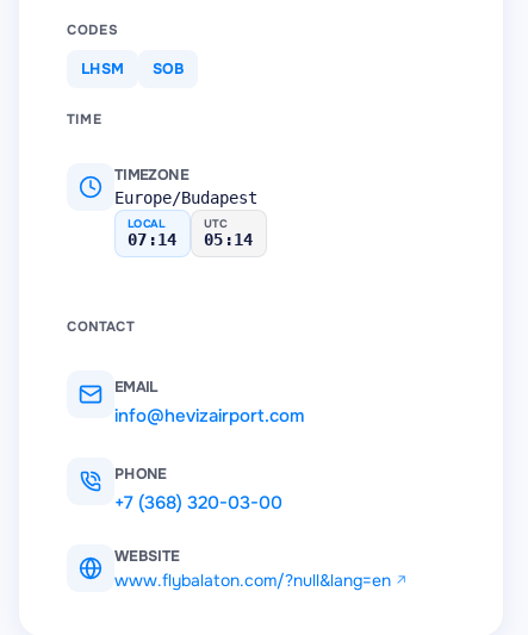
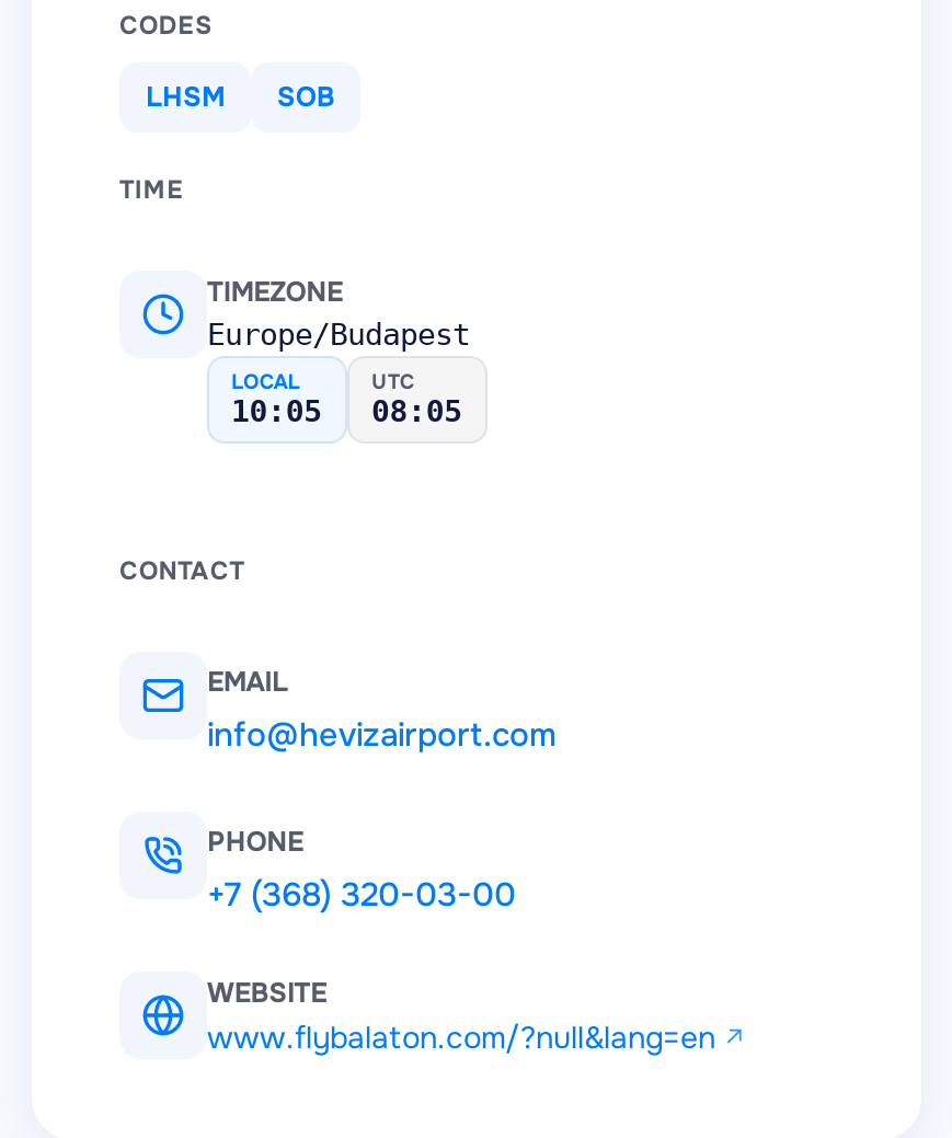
[128,230,177,249] 07:14 -> [231,394,322,429] 10:05
[204,230,253,249] 05:14 -> [371,394,462,429] 08:05

